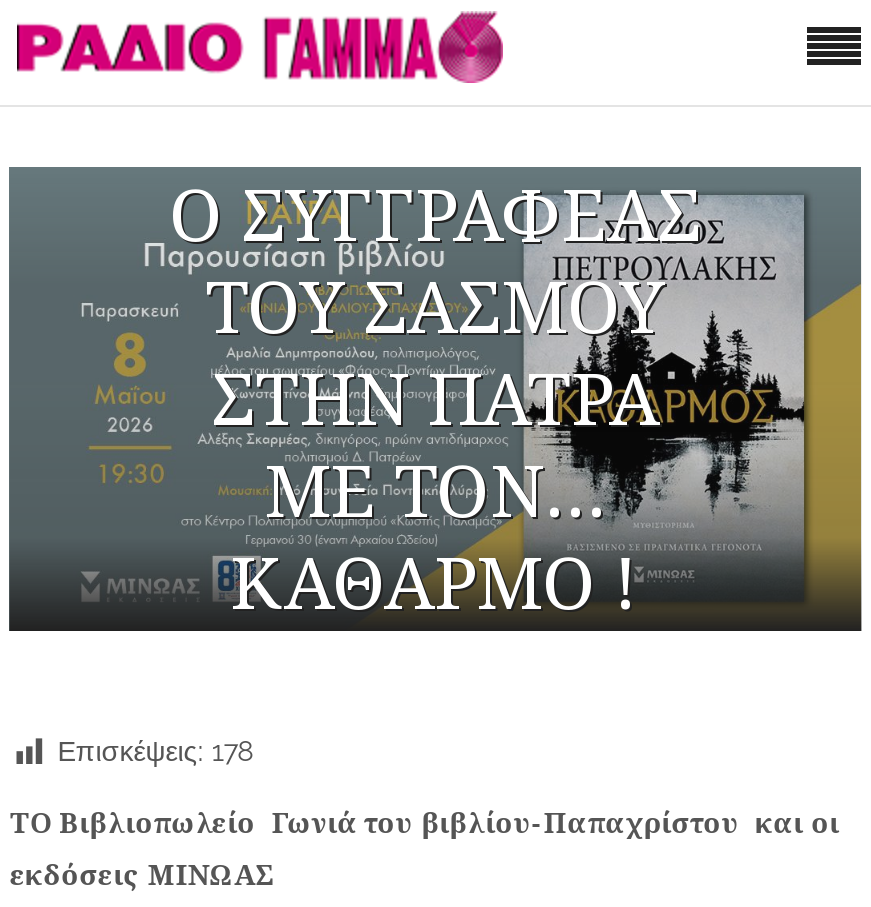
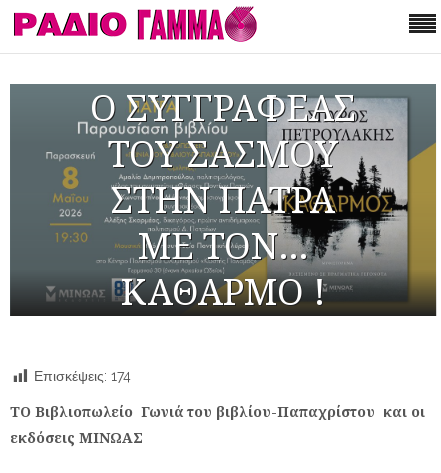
[57,735,255,767] Επισκέψεις: 178 -> [34,368,131,384] Επισκέψεις: 174

